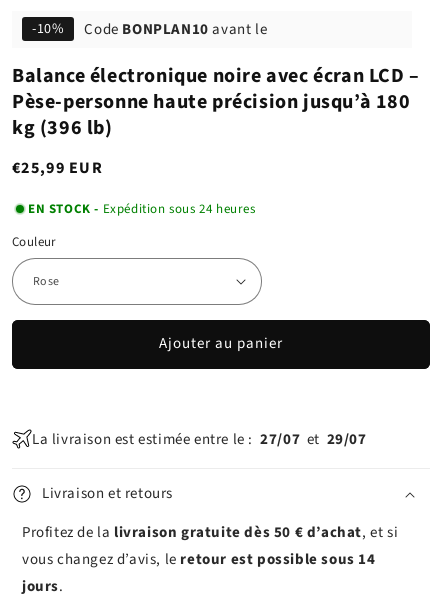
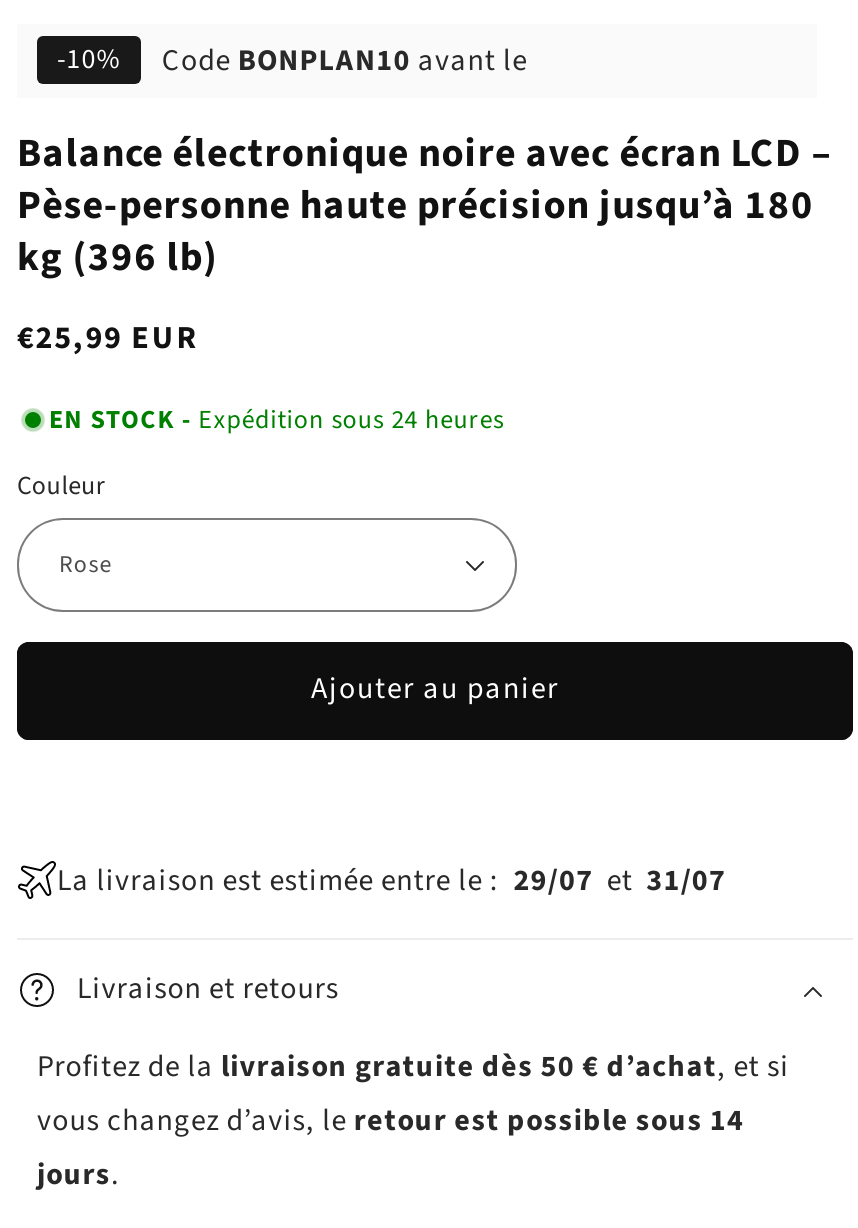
[32,429,367,450] La livraison est estimée entre le : 27/07 et 29/07 -> [57,859,726,901] La livraison est estimée entre le : 29/07 et 31/07

